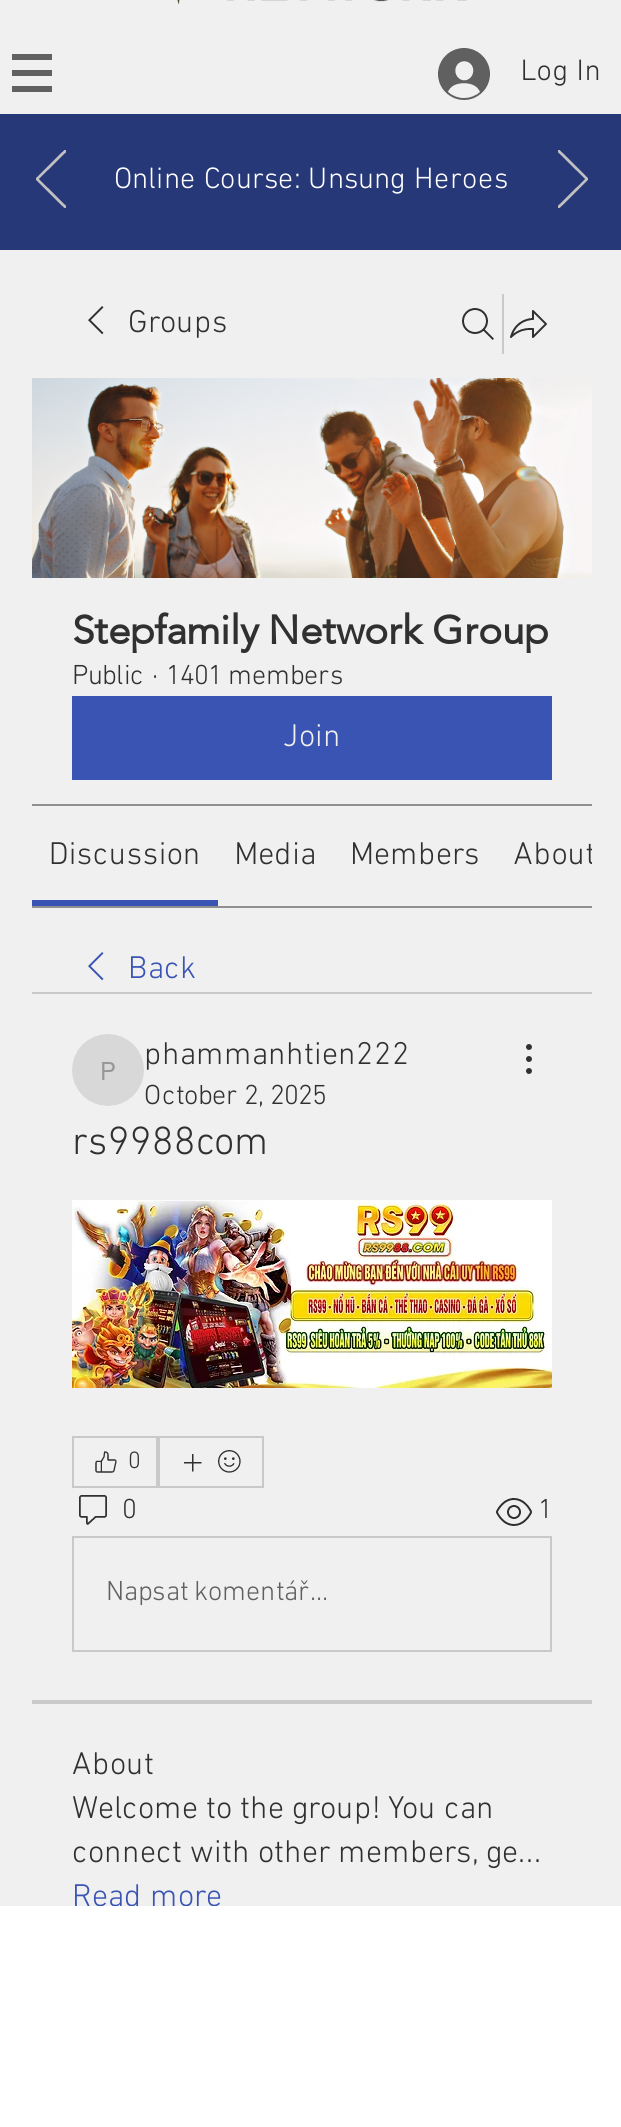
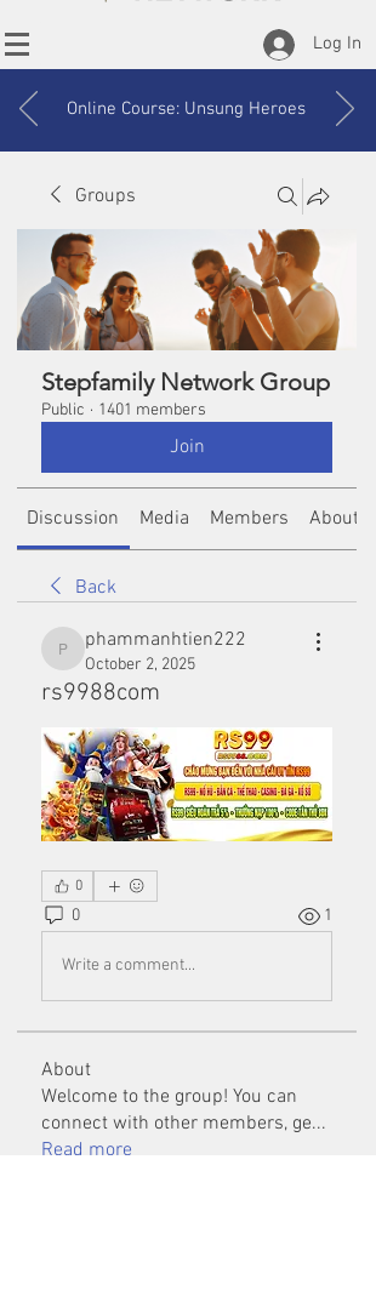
[106,1576,328,1610] Napsat komentář... -> [62,955,195,976] Write a comment...

